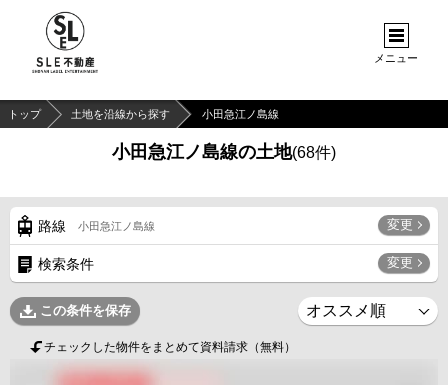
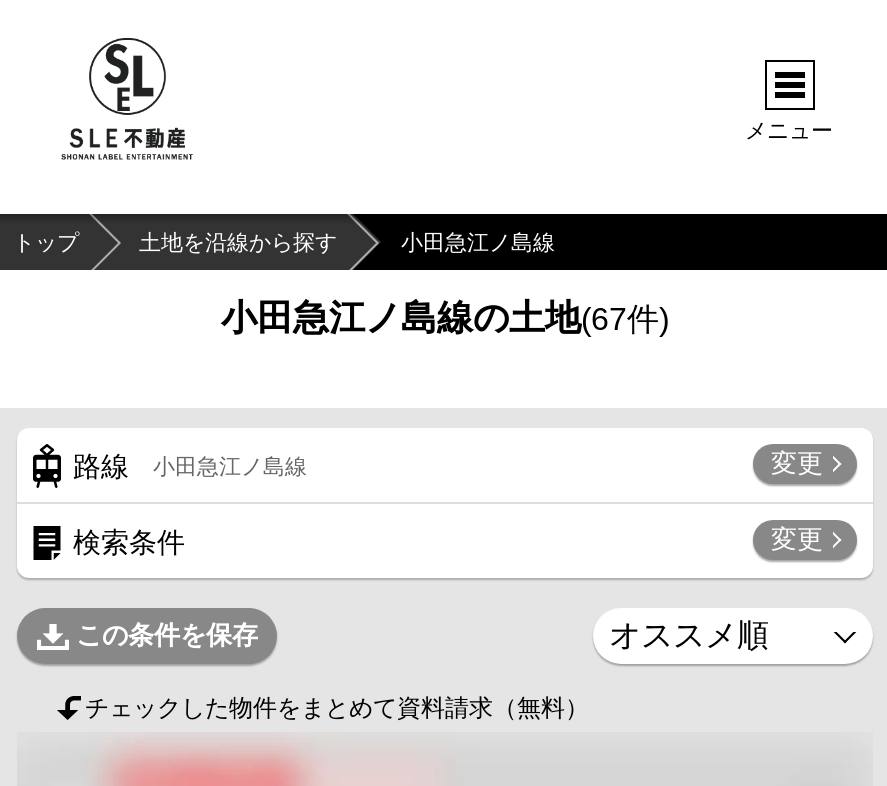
[112,142,336,162] 小田急江ノ島線の土地(68件) -> [221,298,669,338] 小田急江ノ島線の土地(67件)

